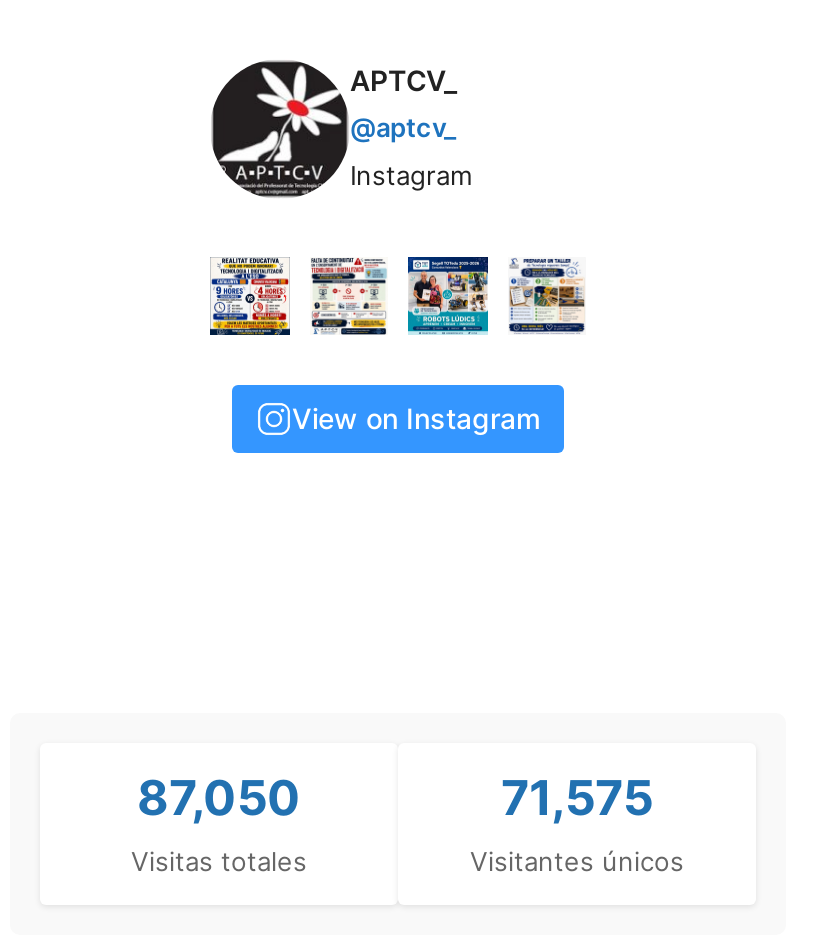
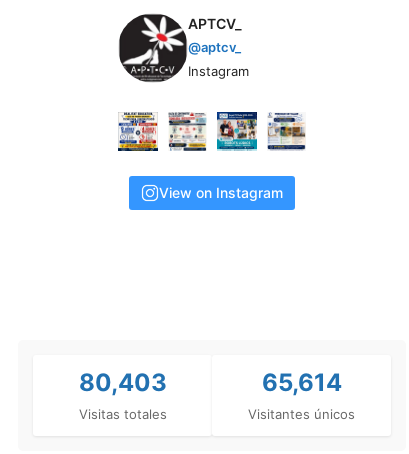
[137,769,301,827] 87,050 -> [78,368,166,397] 80,403
[501,769,653,827] 71,575 -> [261,368,341,397] 65,614

